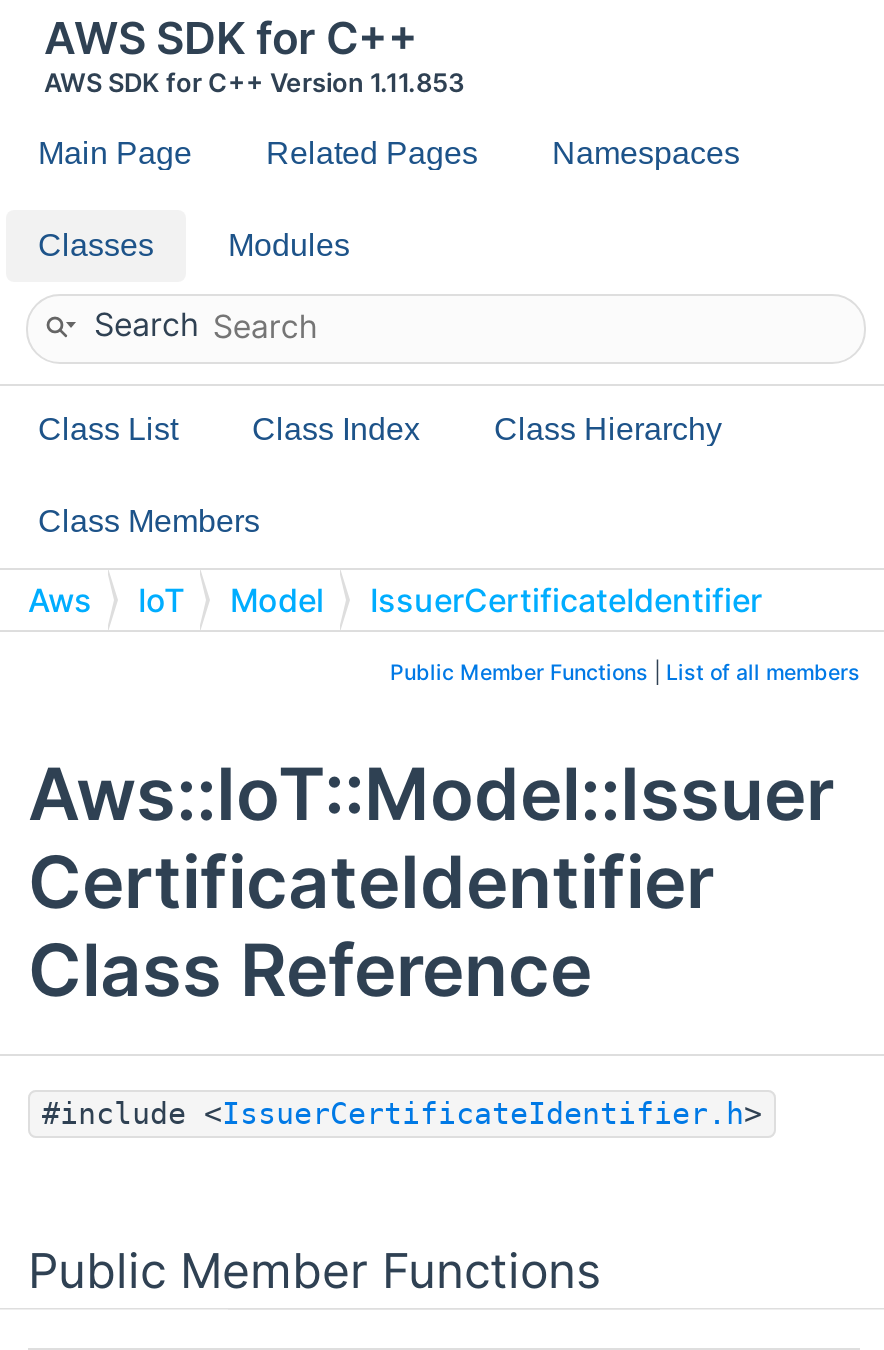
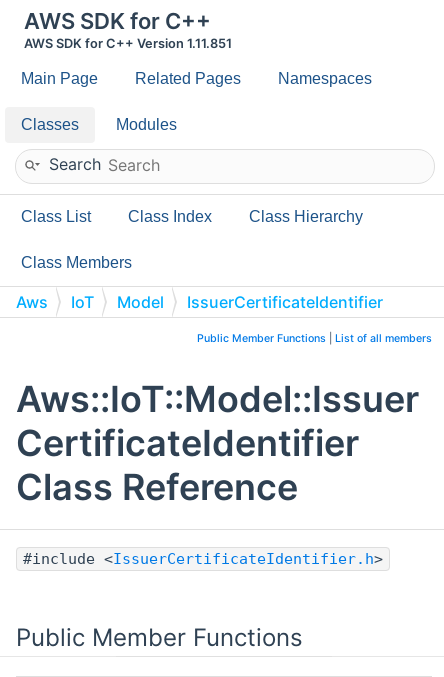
[44,68,464,98] AWS SDK for C++ Version 1.11.853 -> [24,36,232,51] AWS SDK for C++ Version 1.11.851

